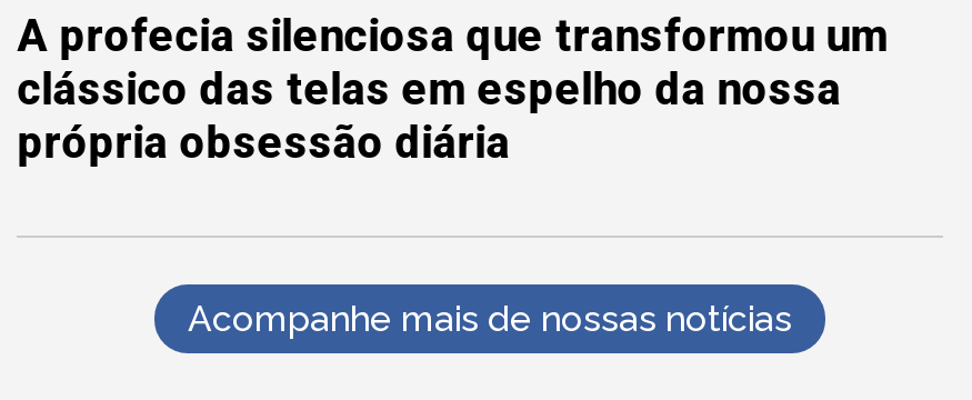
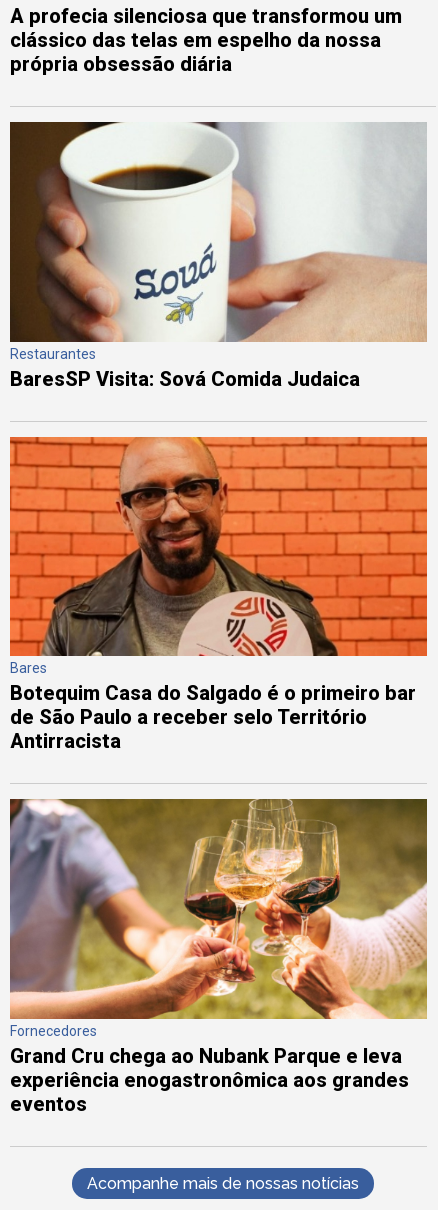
none -> [9,121,428,391] [image] | Restaurantes | BaresSP Visita: Sová Comida Judaica
none -> [9,436,428,753] [image] | Bares | Botequim Casa do Salgado é o primeiro bar | de São Paulo a receber selo Território | Antirracista
none -> [9,798,428,1116] [image] | Fornecedores | Grand Cru chega ao Nubank Parque e leva | experiência enogastronômica aos grandes | eventos

